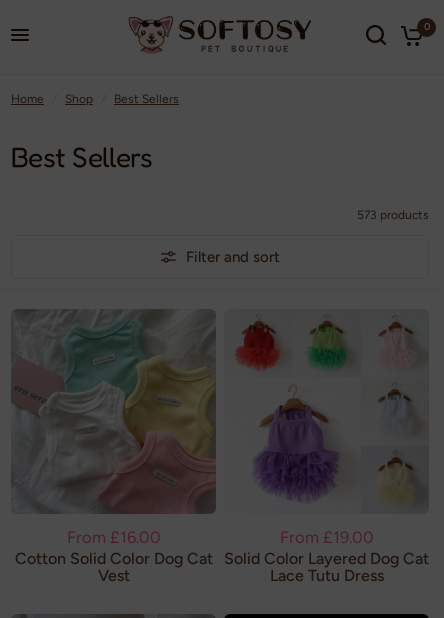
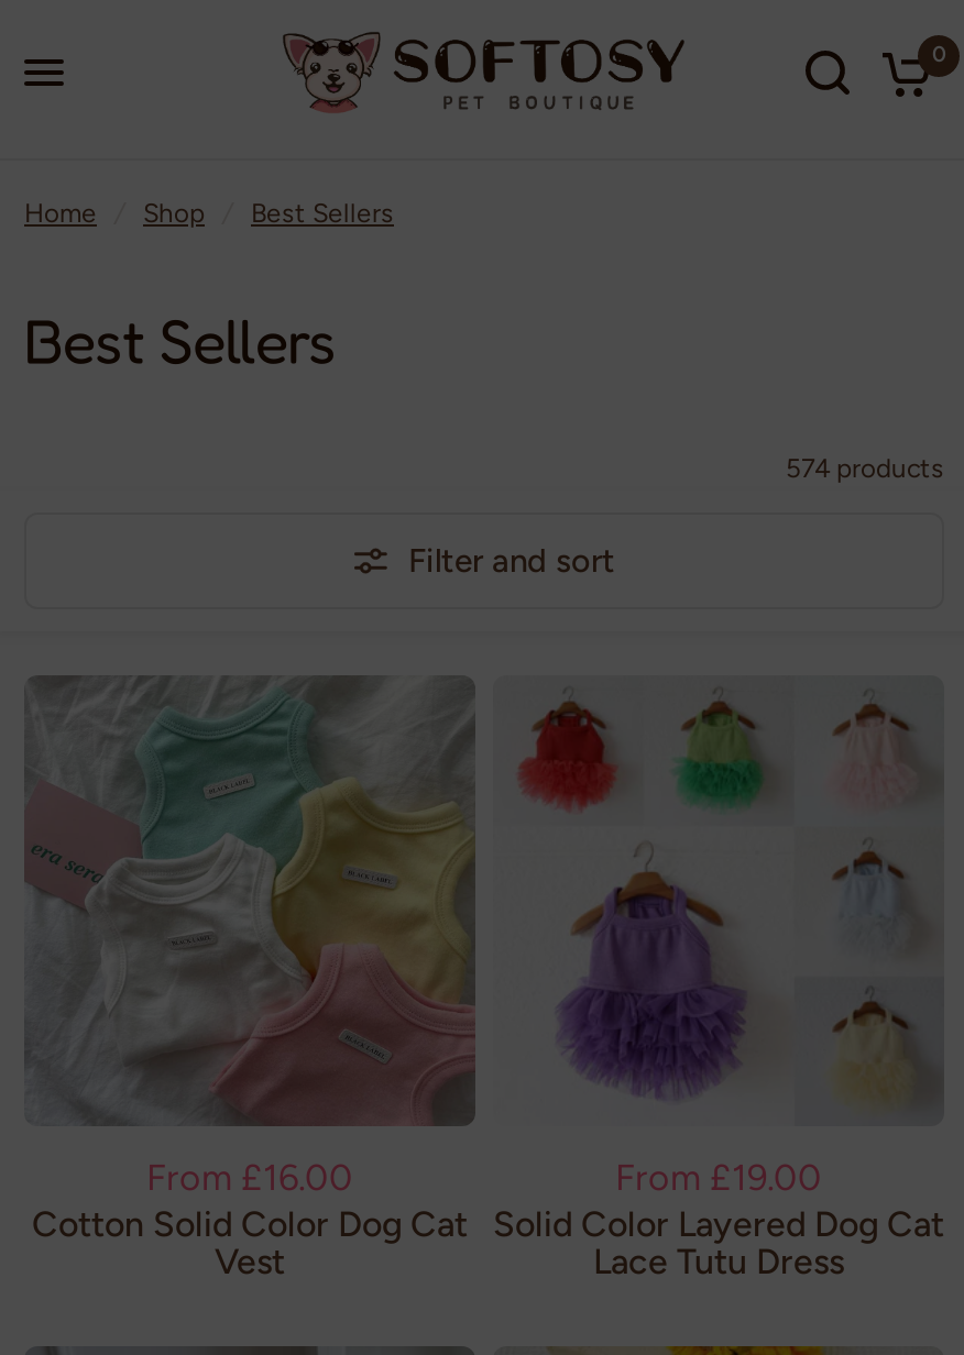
[357,208,429,222] 573 products -> [786,453,944,484] 574 products

